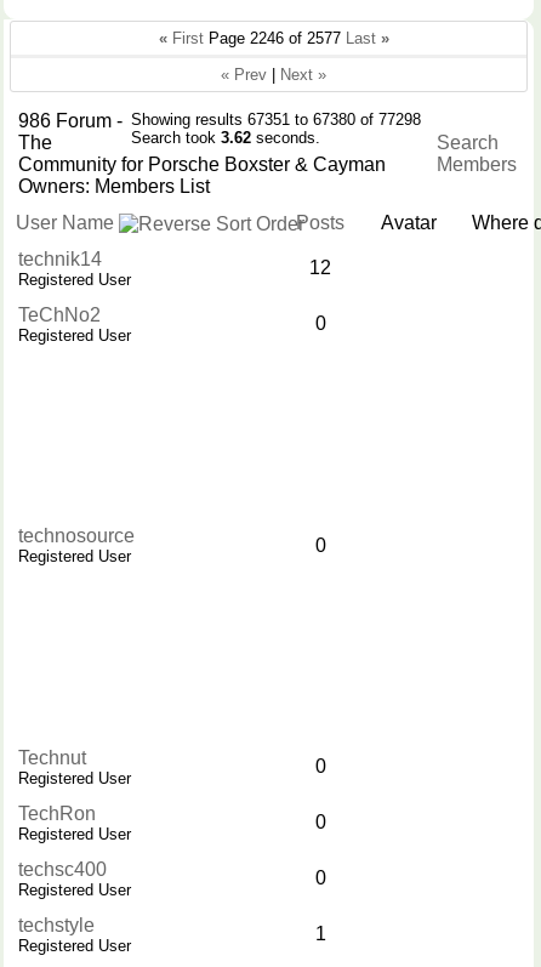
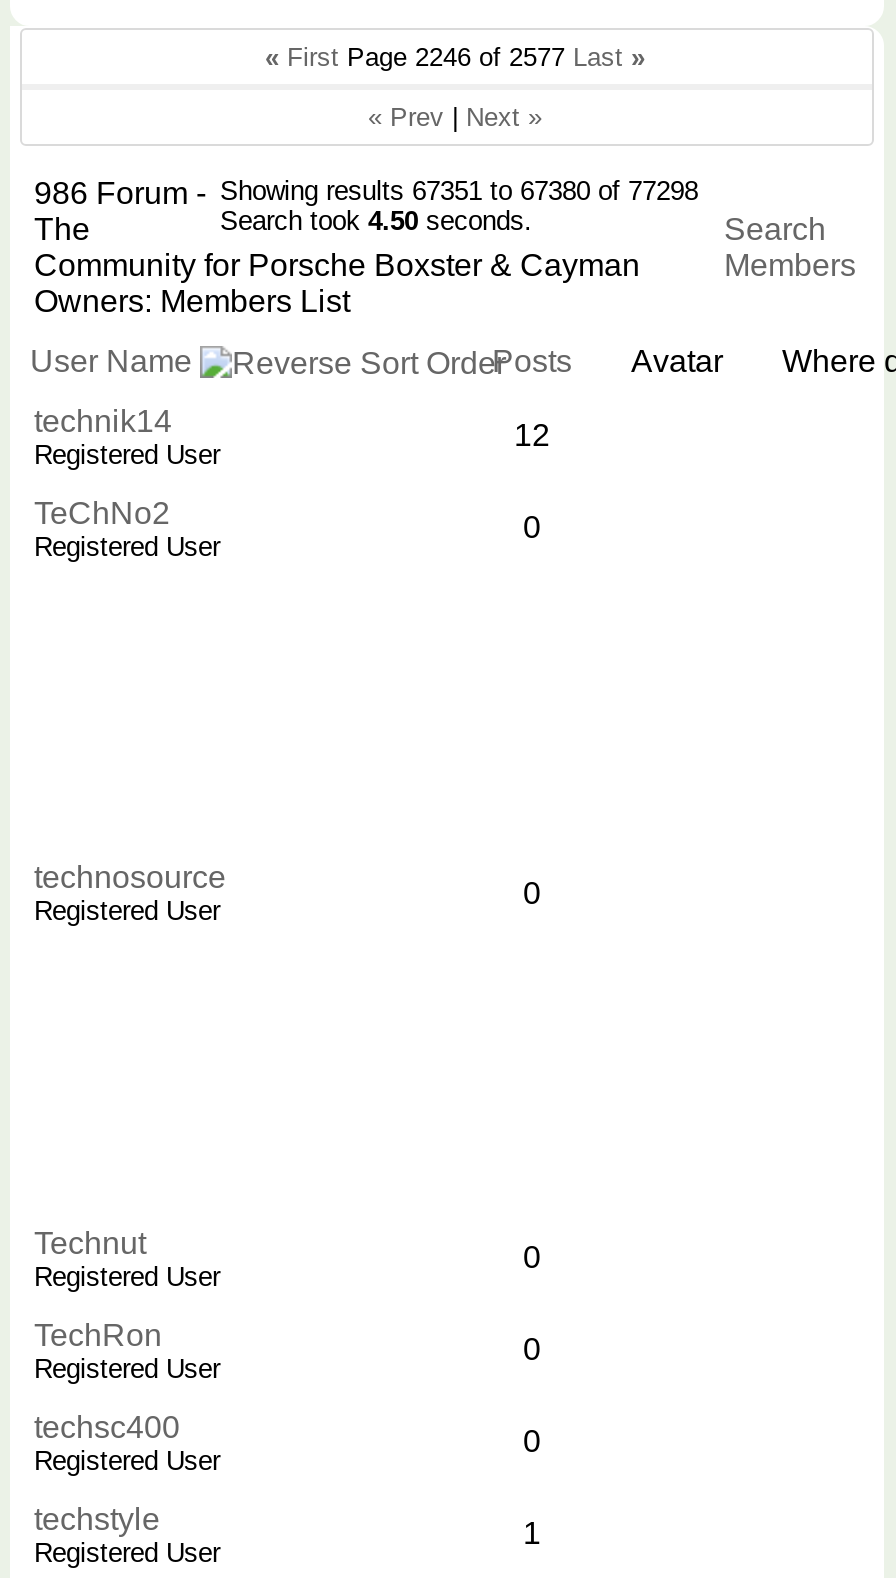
[131,129,320,147] Search took 3.62 seconds. -> [220,206,532,236] Search took 4.50 seconds.

